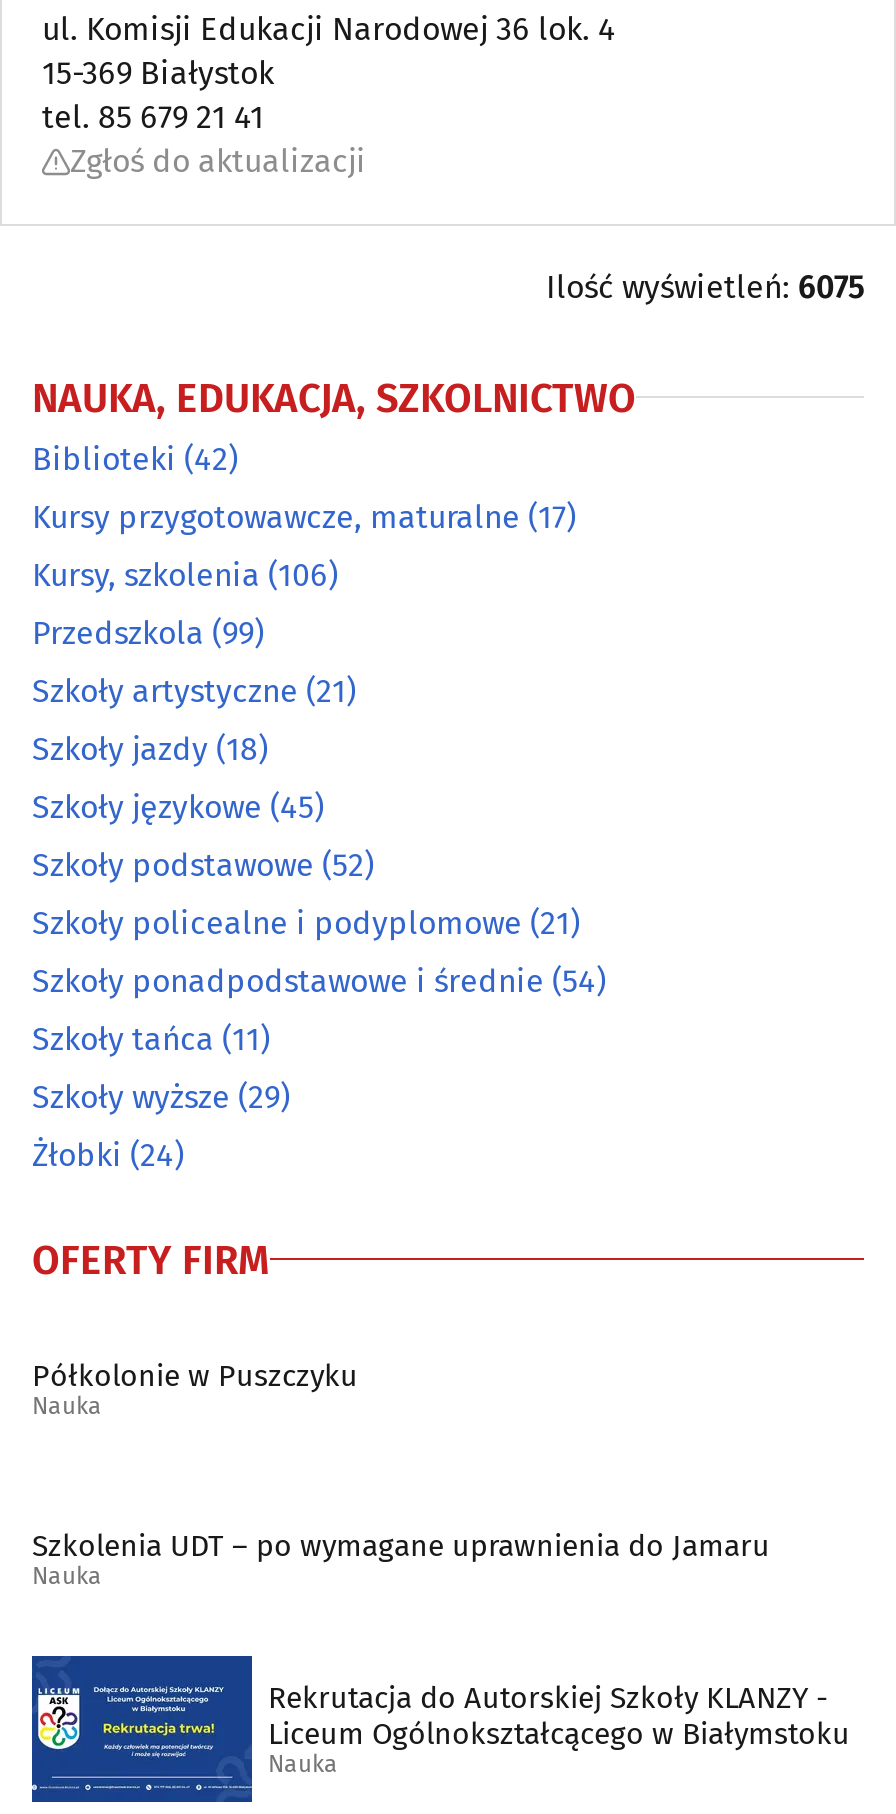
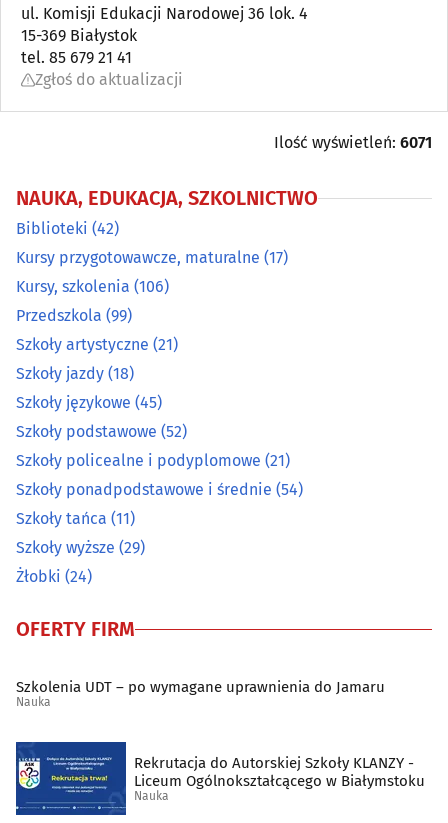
[546,267,864,305] Ilość wyświetleń: 6075 -> [274,133,432,152] Ilość wyświetleń: 6071
[32,1357,358,1419] Półkolonie w Puszczyku | Nauka -> none

